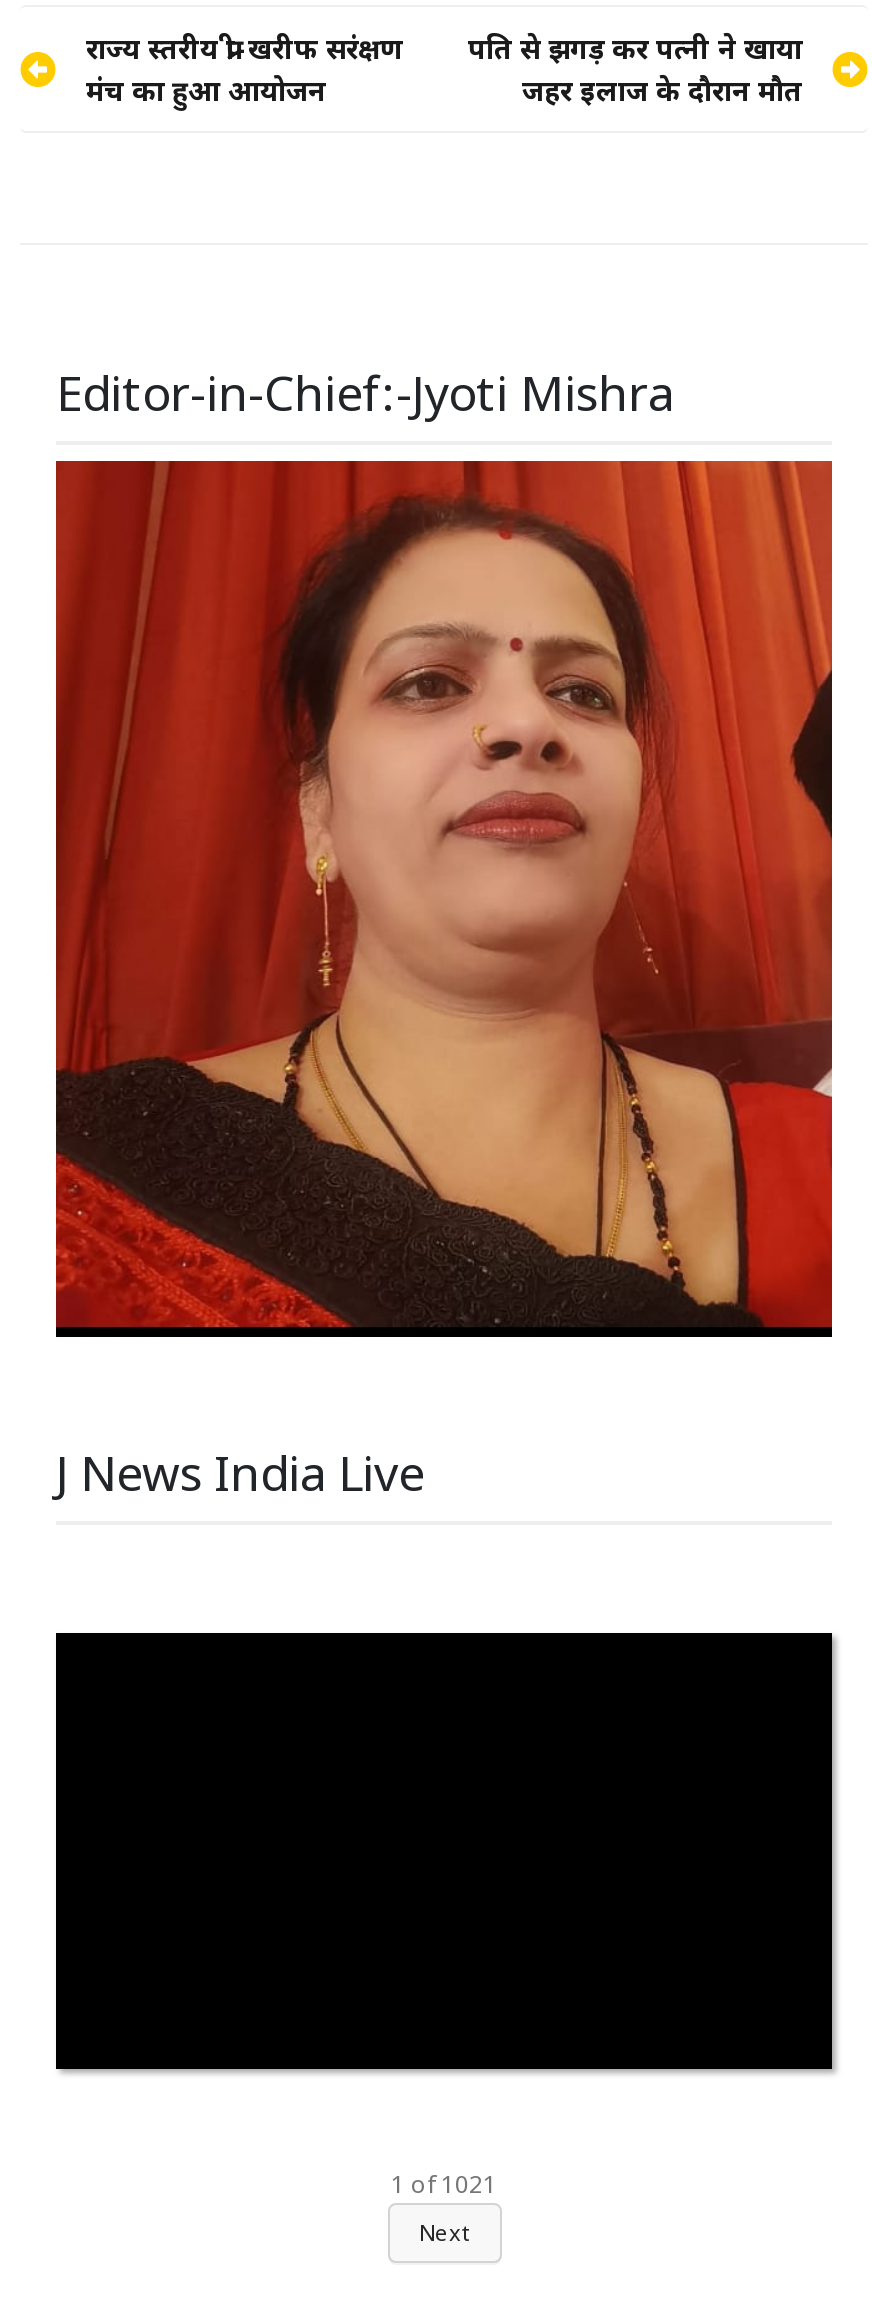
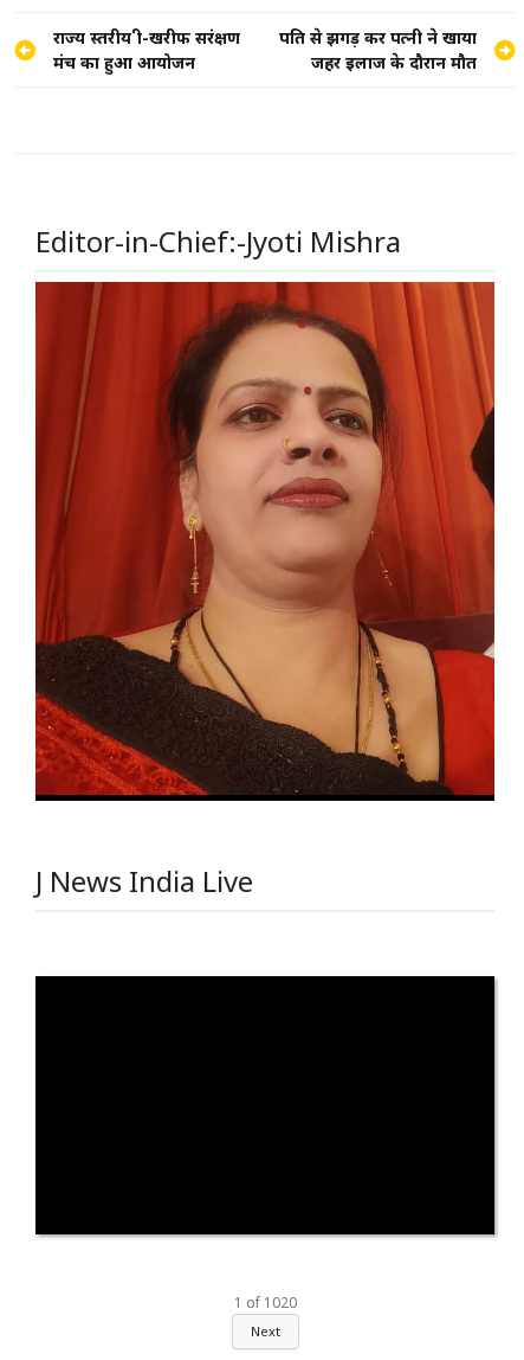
[391,2168,497,2202] 1 of 1021 -> [234,1293,296,1313] 1 of 1020

